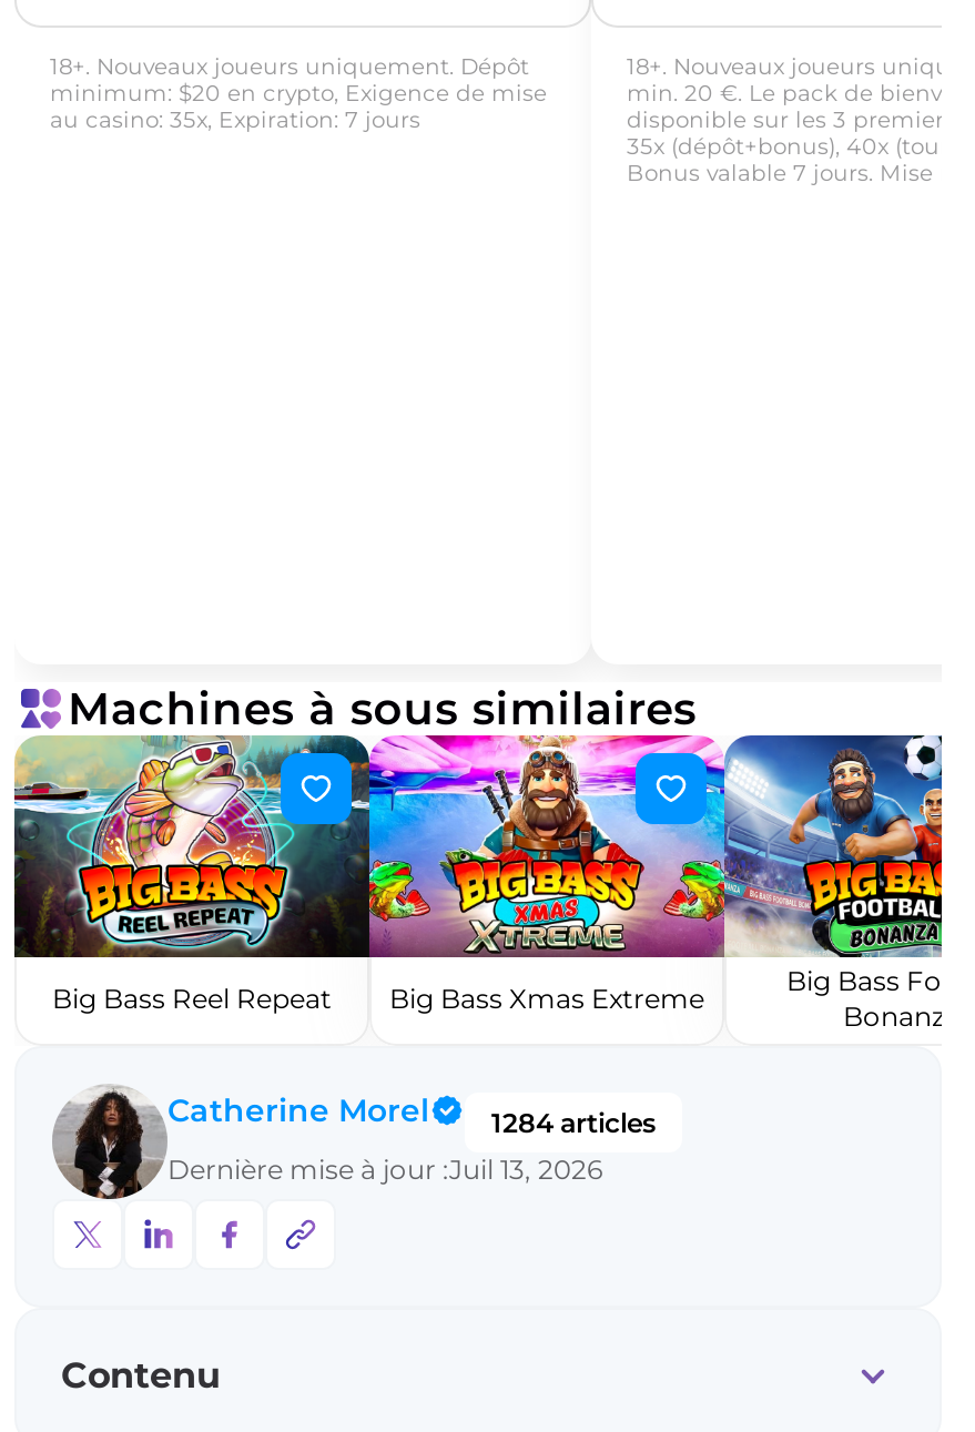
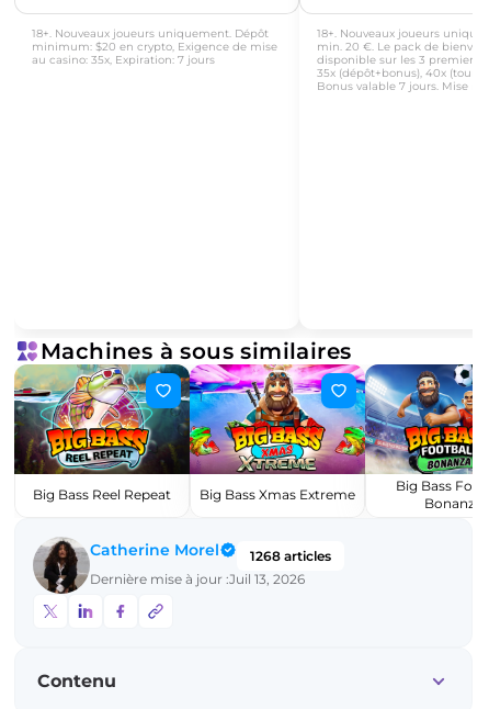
[167,1091,656,1140] Catherine Morel 1284 articles -> [90,540,331,565] Catherine Morel 1268 articles

